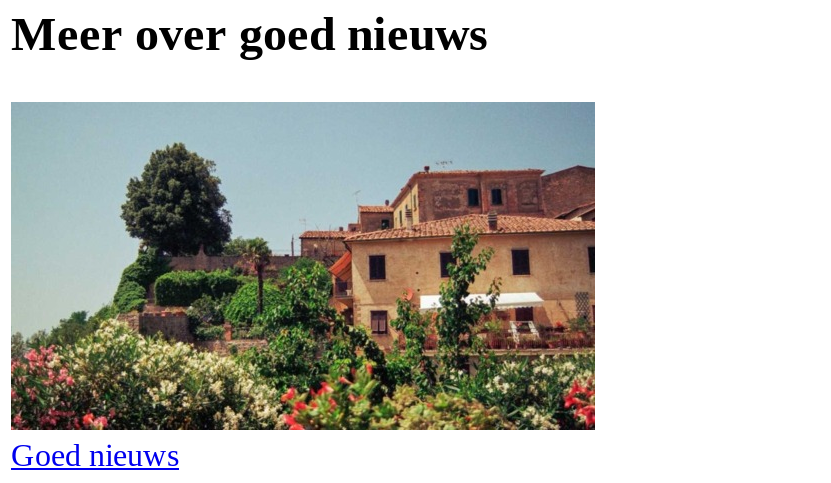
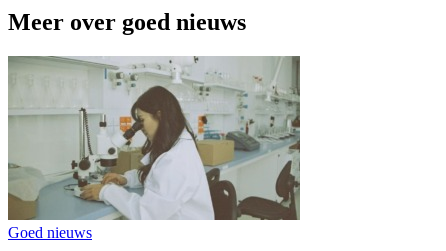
[11,102,597,432] [image] -> [8,56,301,221] [image]

